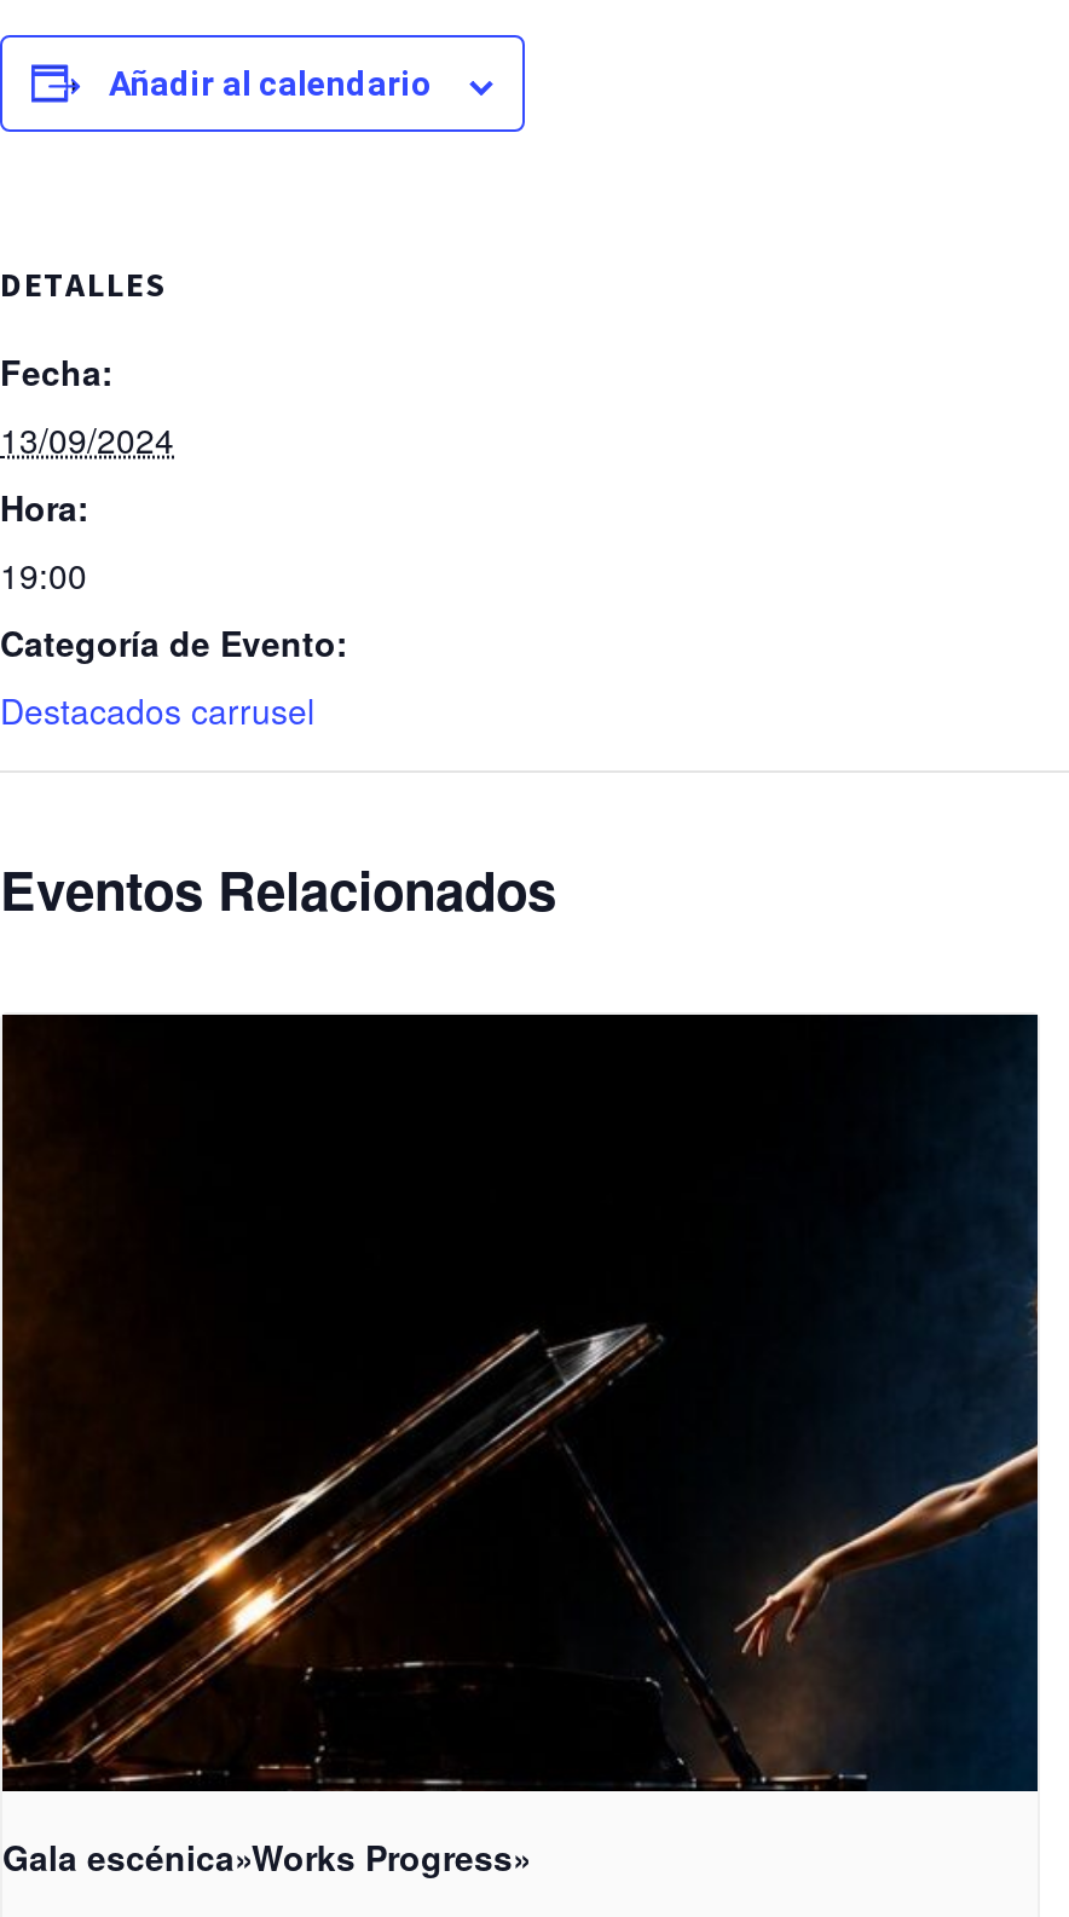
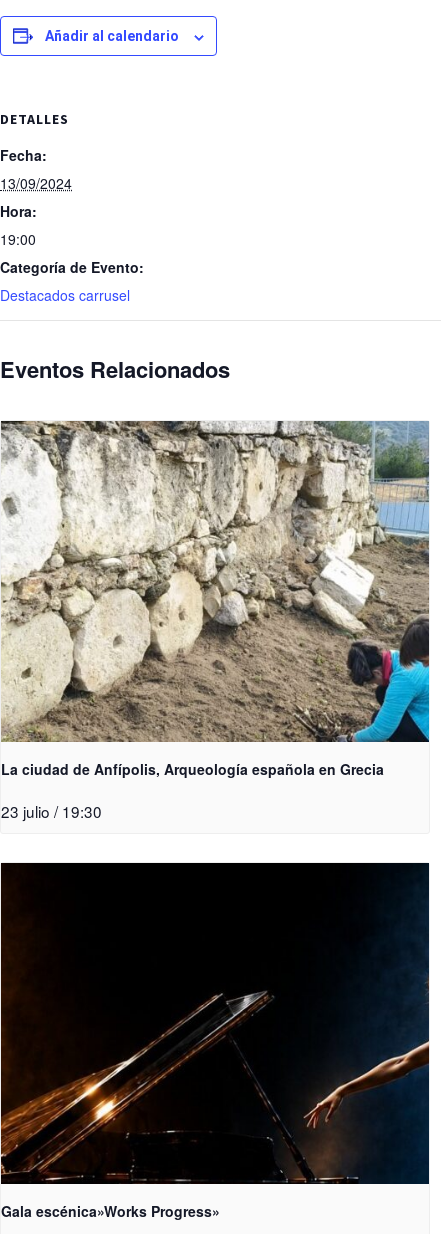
none -> [1,420,430,822] [image] | La ciudad de Anfípolis, Arqueología española en Grecia | 23 julio / 19:30

